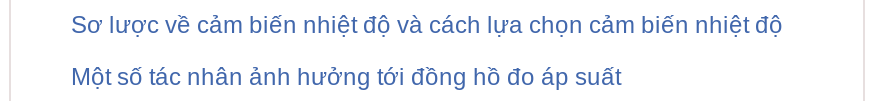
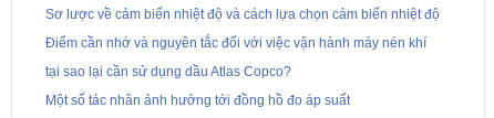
none -> [45,36,426,80] Điểm cần nhớ và nguyên tắc đối với việc vận hành máy nén khí | tại sao lại cần sử dụng dầu Atlas Copco?

